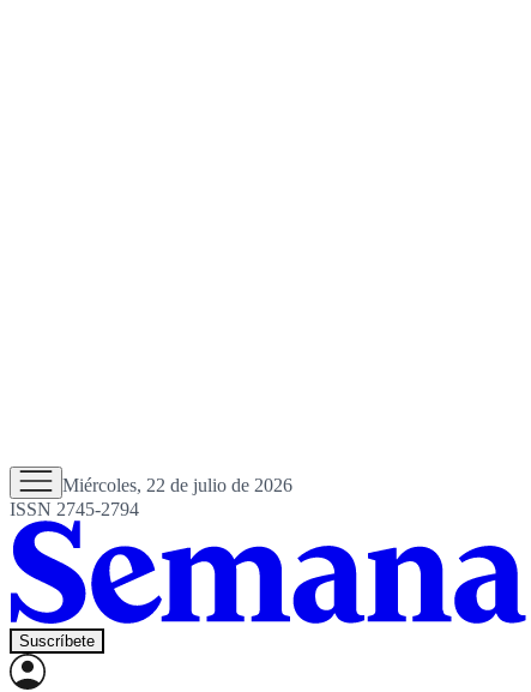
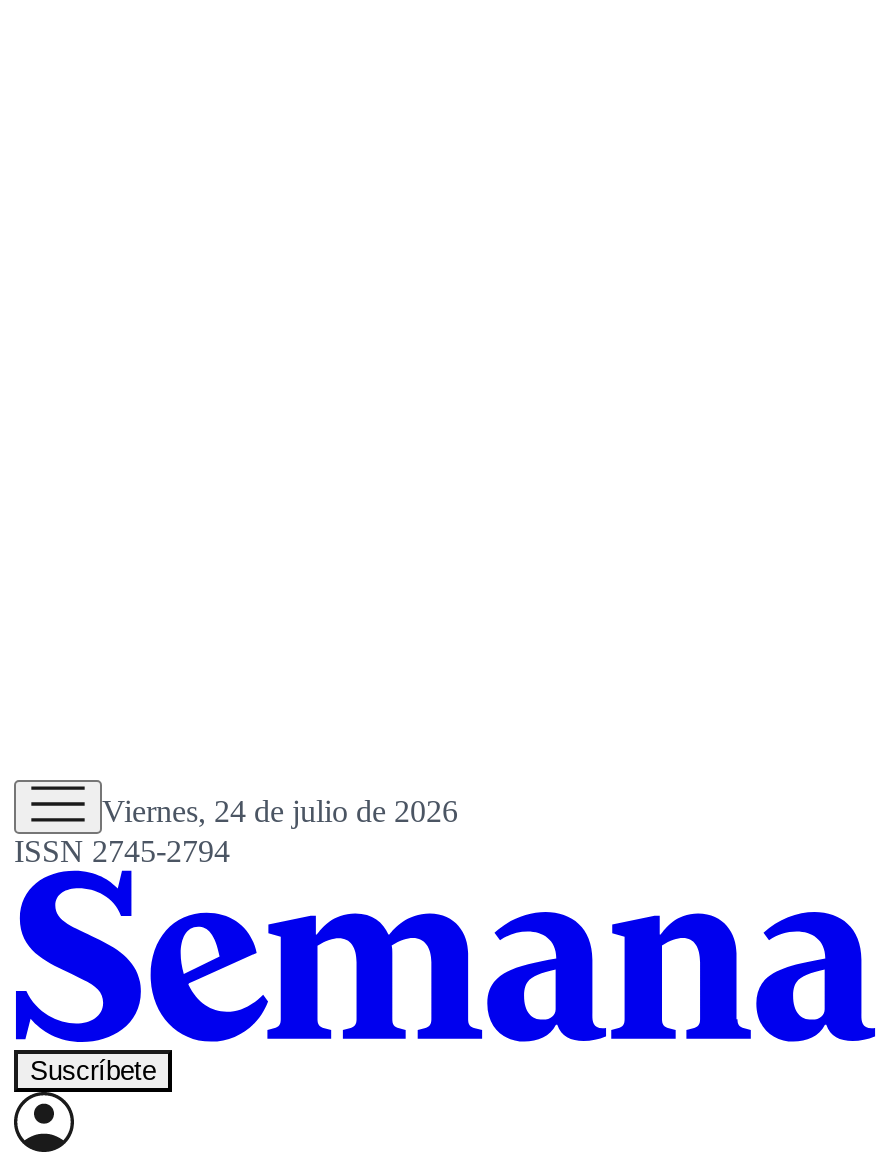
[62,475,292,495] Miércoles, 22 de julio de 2026 -> [102,794,458,828] Viernes, 24 de julio de 2026

